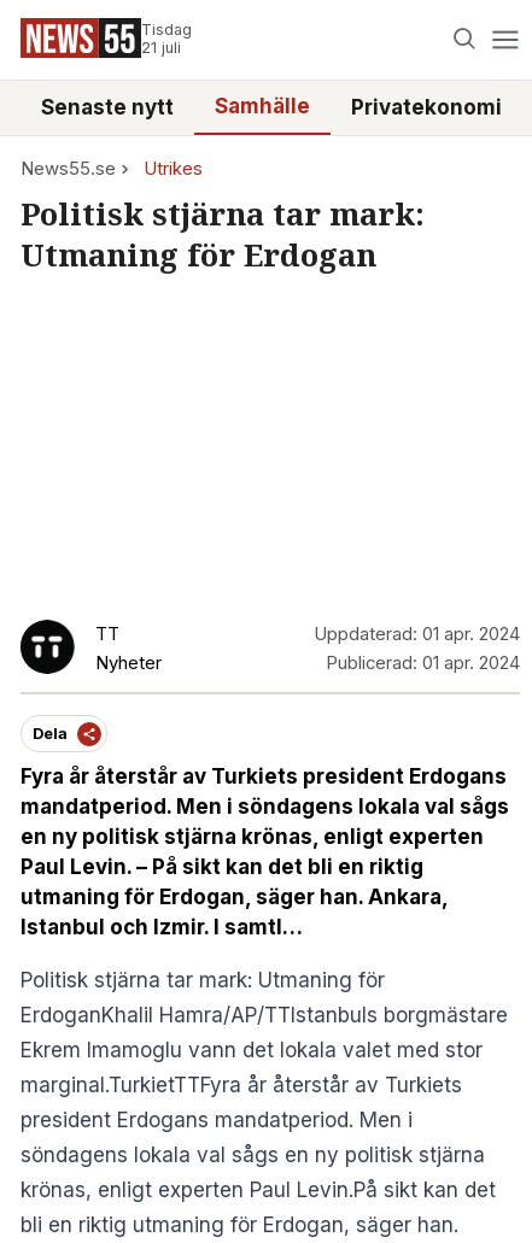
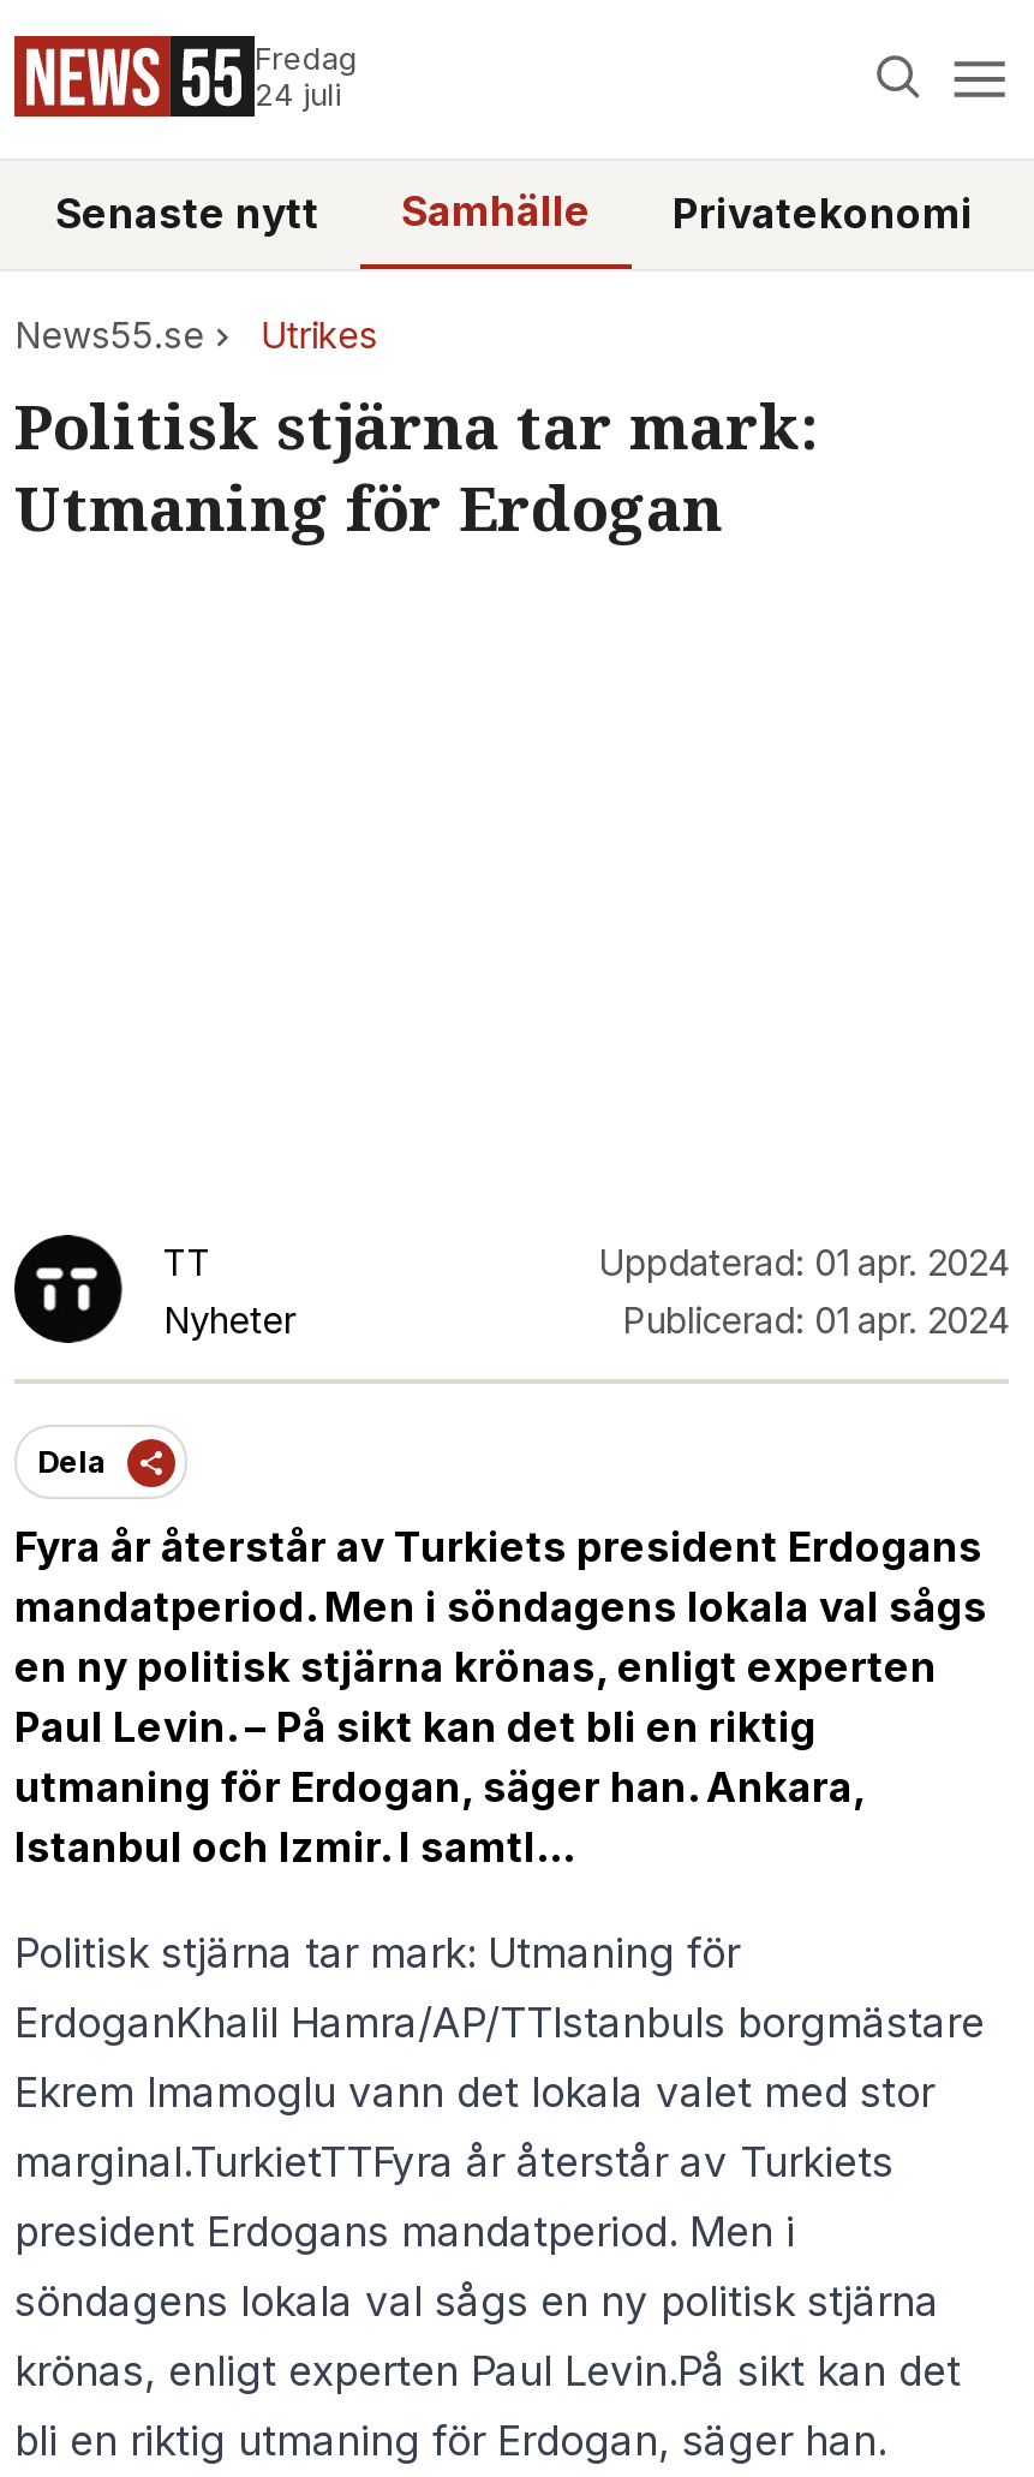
[141,20,192,57] Tisdag | 21 juli -> [255,41,358,113] Fredag | 24 juli

